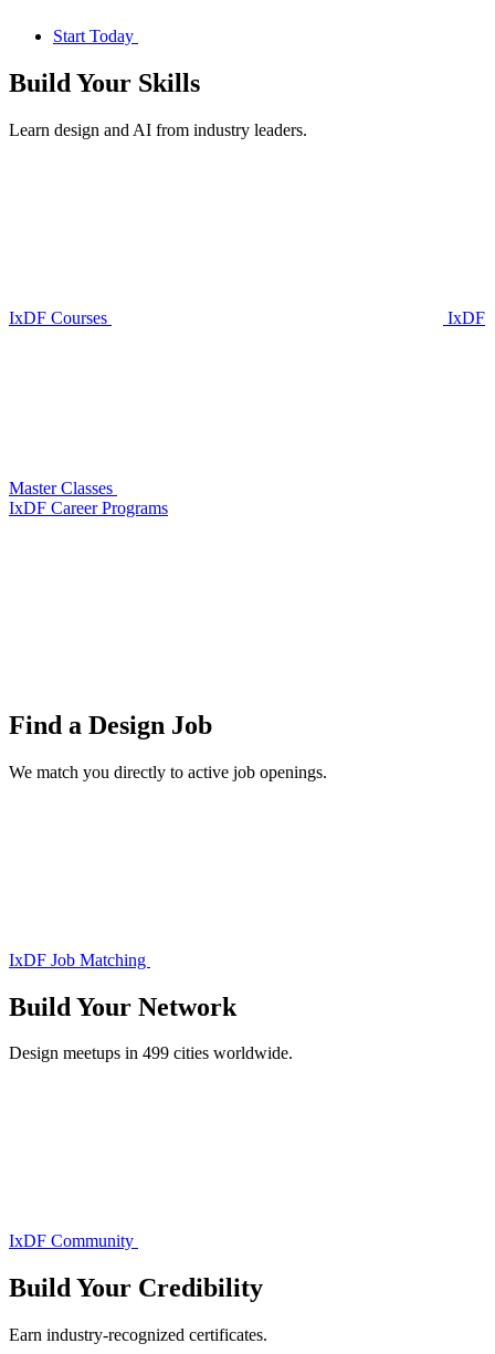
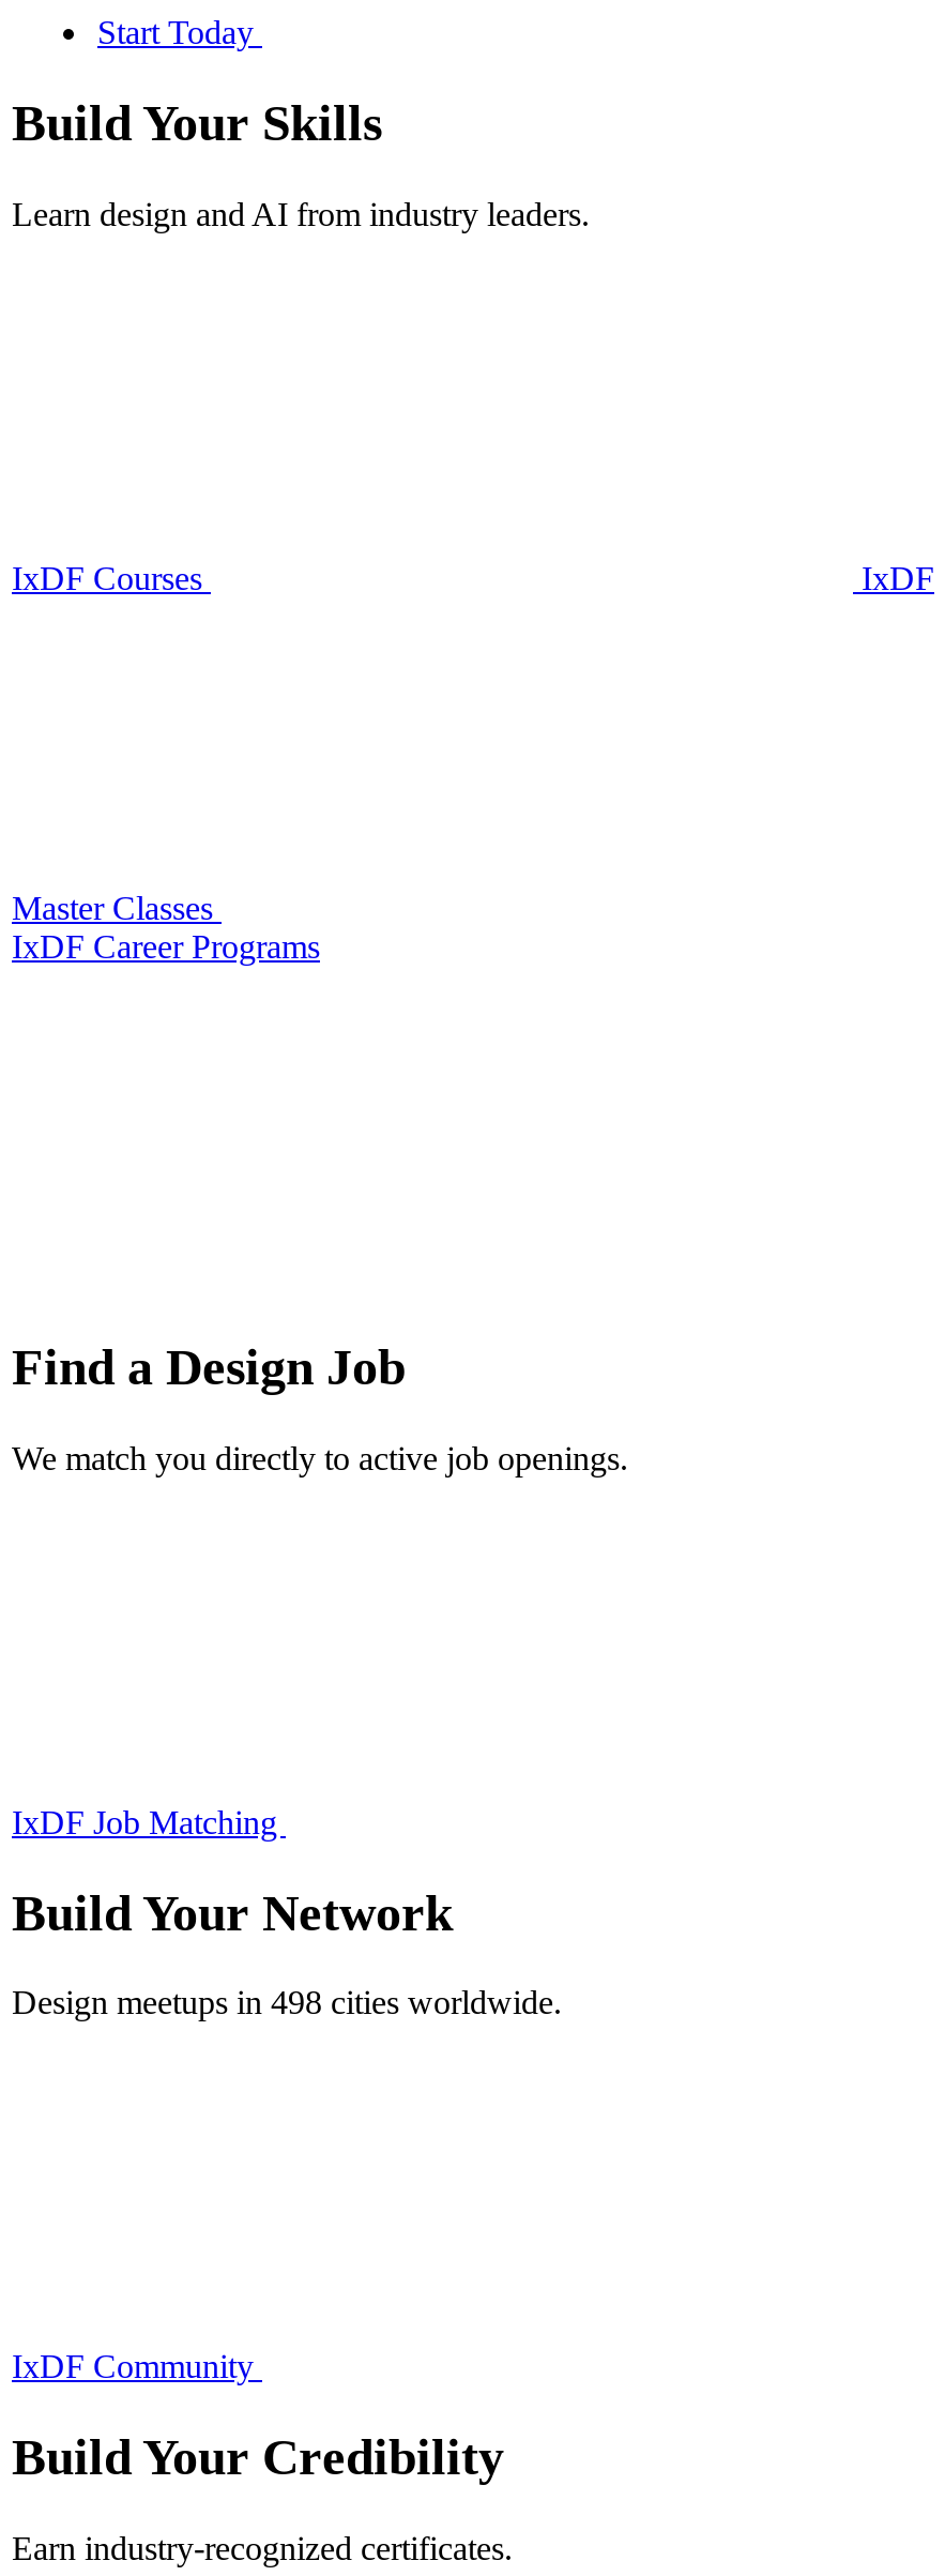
[9,1044,293,1063] Design meetups in 499 cities worldwide. -> [12,1985,562,2021] Design meetups in 498 cities worldwide.

